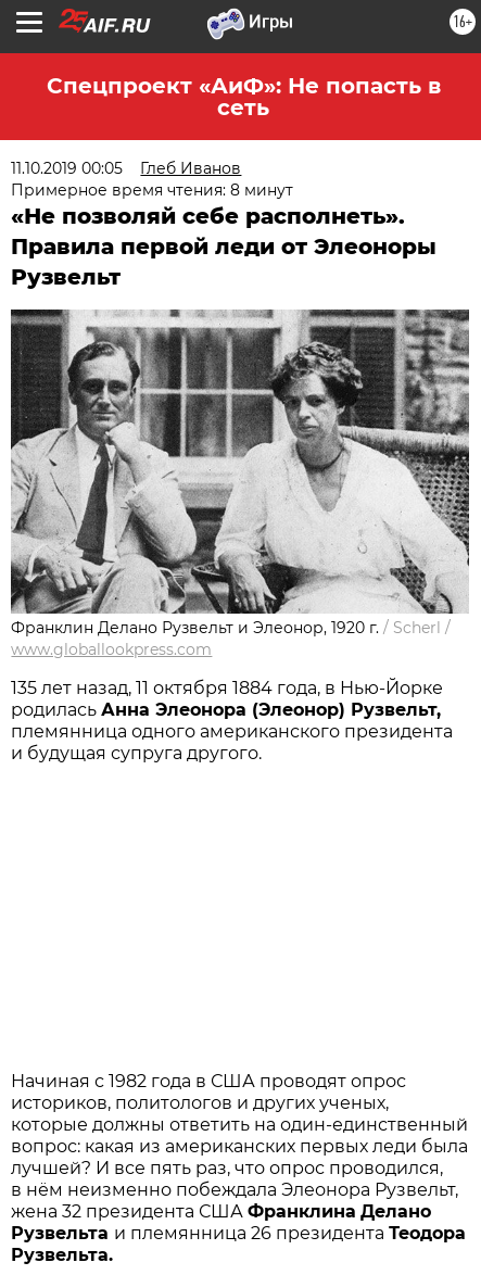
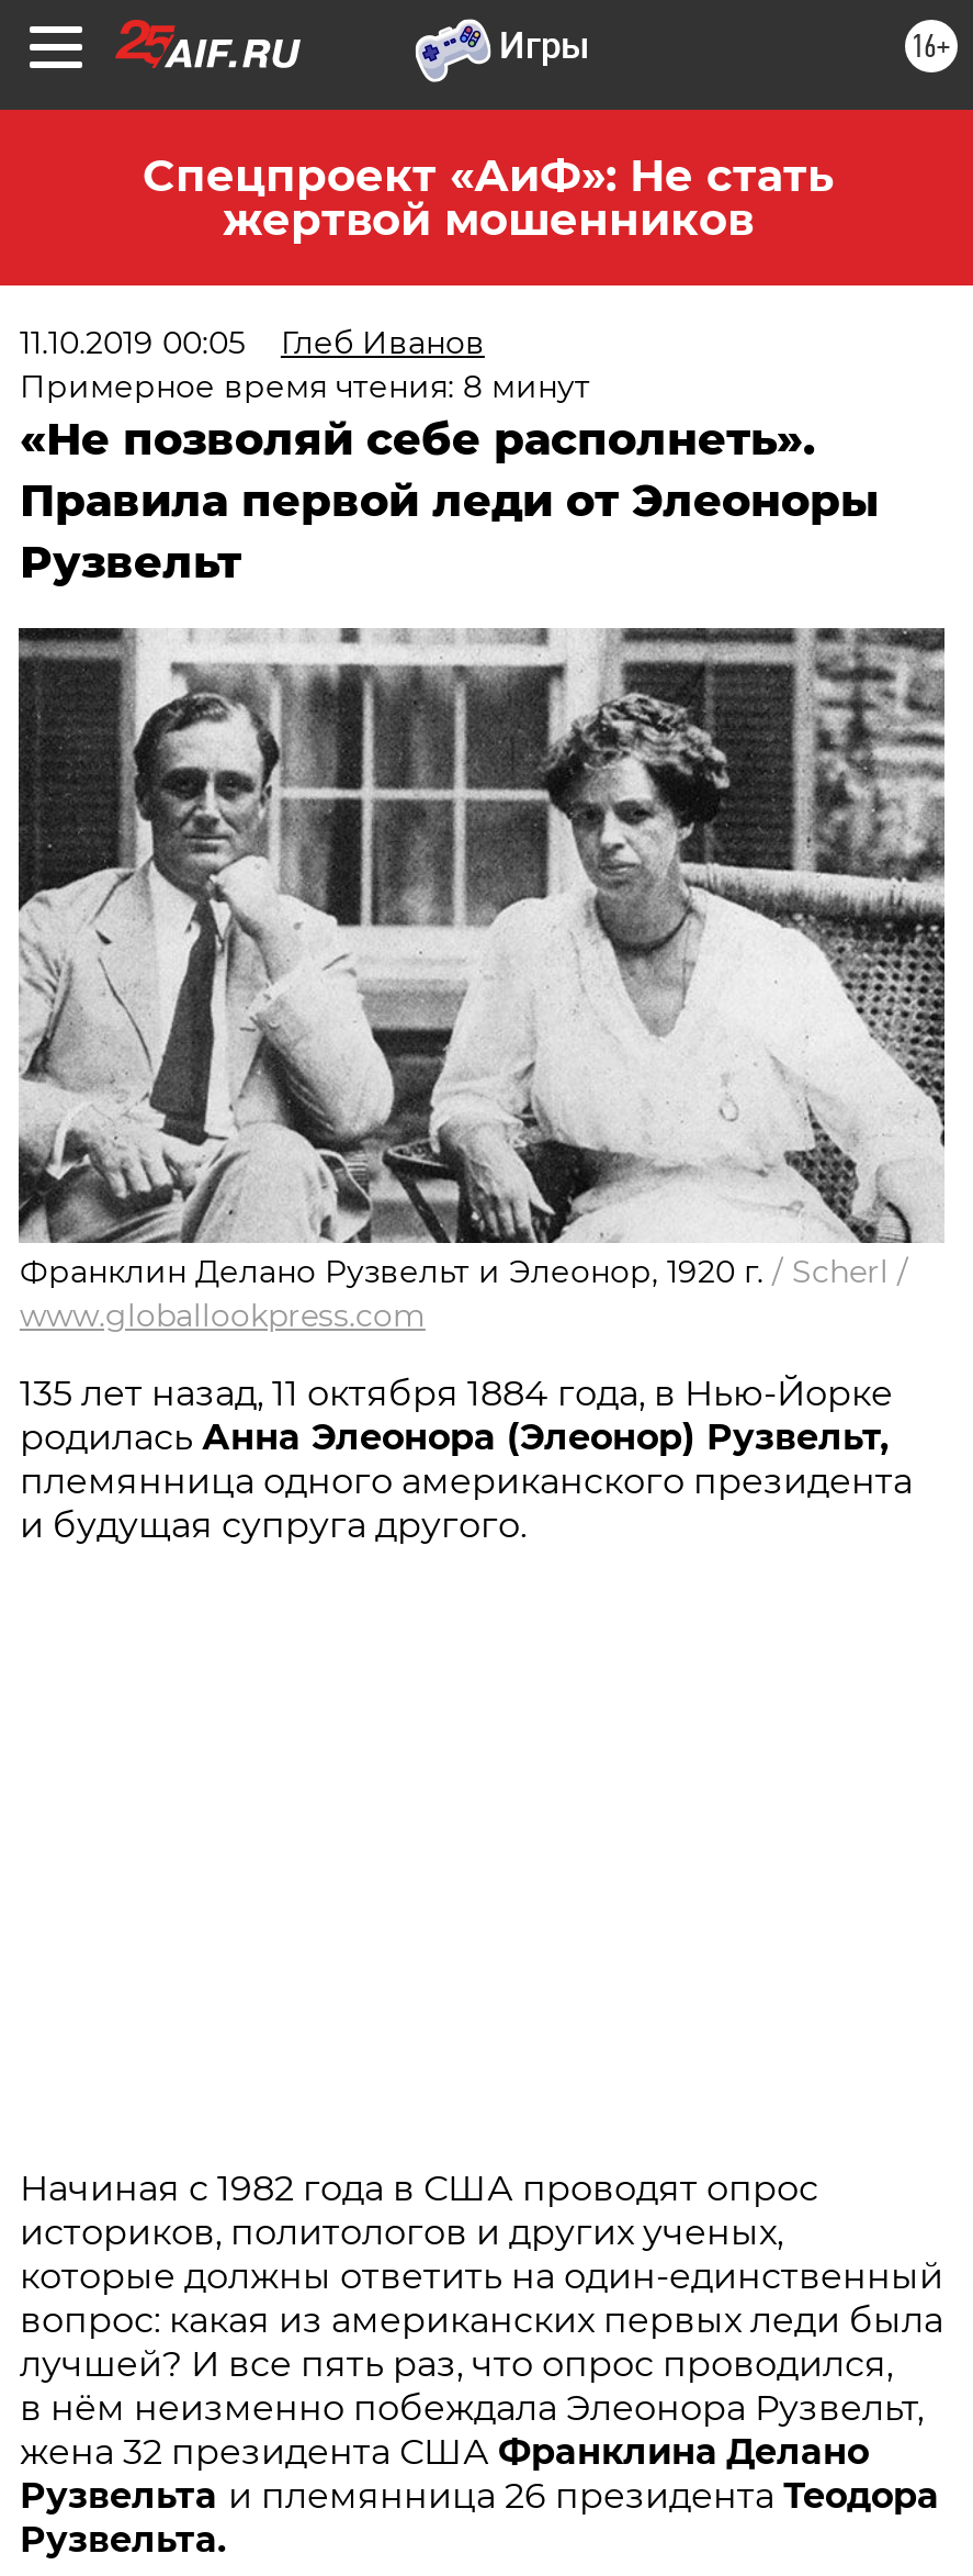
[46,73,440,121] Спецпроект «АиФ»: Не попасть в | сеть -> [143,149,834,246] Спецпроект «АиФ»: Не стать | жертвой мошенников

